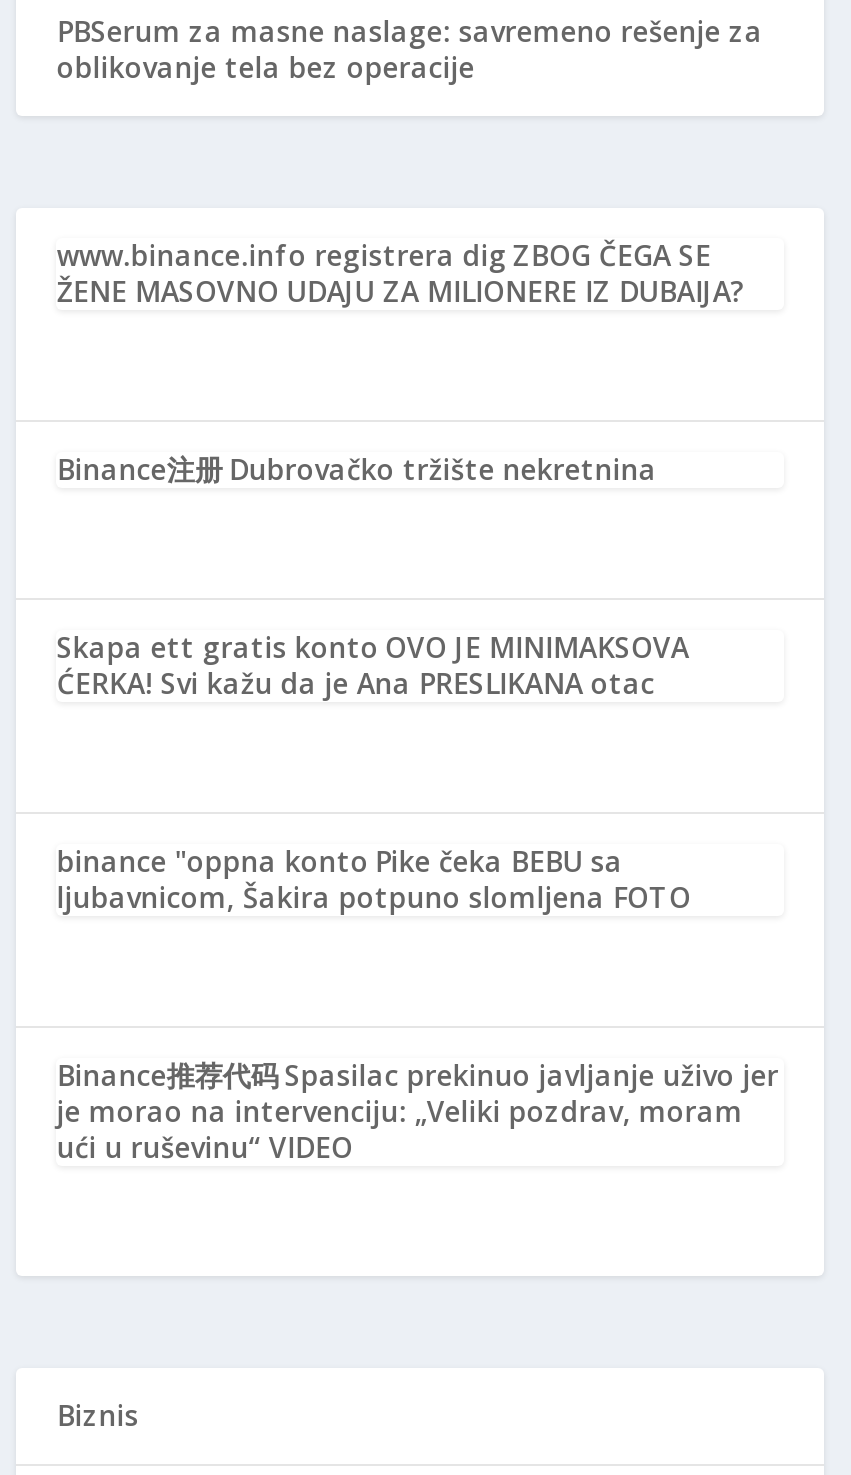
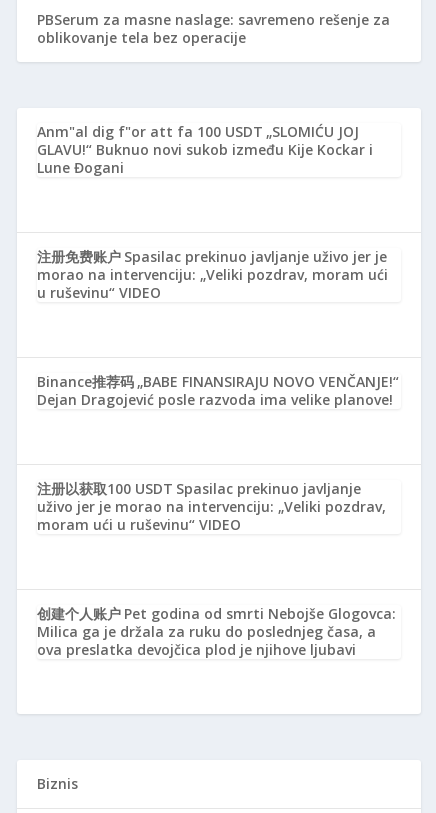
[57,236,745,310] www.binance.info registrera dig ZBOG ČEGA SE | ŽENE MASOVNO UDAJU ZA MILIONERE IZ DUBAIJA? -> [37,122,373,177] Anm"al dig f"or att fa 100 USDT „SLOMIĆU JOJ | GLAVU!“ Buknuo novi sukob između Kije Kockar i | Lune Đogani
[57,450,657,488] Binance注册 Dubrovačko tržište nekretnina -> [37,247,388,302] 注册免费账户 Spasilac prekinuo javljanje uživo jer je | morao na intervenciju: „Veliki pozdrav, moram ući | u ruševinu“ VIDEO
[57,628,689,702] Skapa ett gratis konto OVO JE MINIMAKSOVA | ĆERKA! Svi kažu da je Ana PRESLIKANA otac -> [37,372,399,409] Binance推荐码 „BABE FINANSIRAJU NOVO VENČANJE!“ | Dejan Dragojević posle razvoda ima velike planove!
[57,842,691,916] binance "oppna konto Pike čeka BEBU sa | ljubavnicom, Šakira potpuno slomljena FOTO -> [37,479,386,534] 注册以获取100 USDT Spasilac prekinuo javljanje | uživo jer je morao na intervenciju: „Veliki pozdrav, | moram ući u ruševinu“ VIDEO
[57,1056,779,1166] Binance推荐代码 Spasilac prekinuo javljanje uživo jer | je morao na intervenciju: „Veliki pozdrav, moram | ući u ruševinu“ VIDEO -> [37,604,396,659] 创建个人账户 Pet godina od smrti Nebojše Glogovca: | Milica ga je držala za ruku do poslednjeg časa, a | ova preslatka devojčica plod je njihove ljubavi

